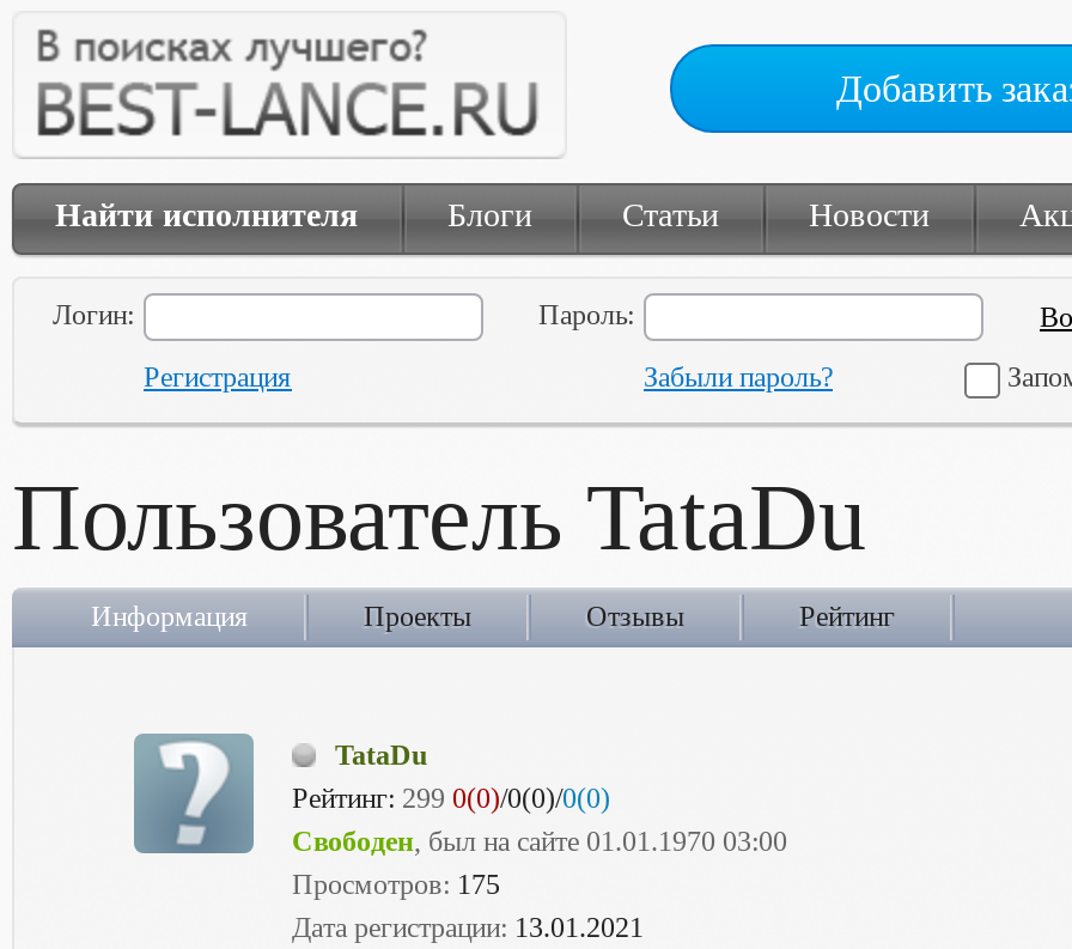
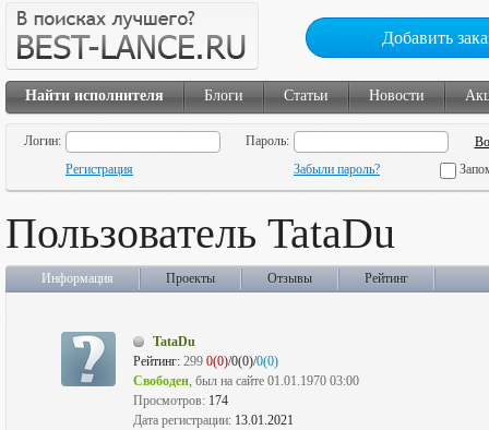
[292,868,500,901] Просмотров: 175 -> [133,393,228,408] Просмотров: 174

